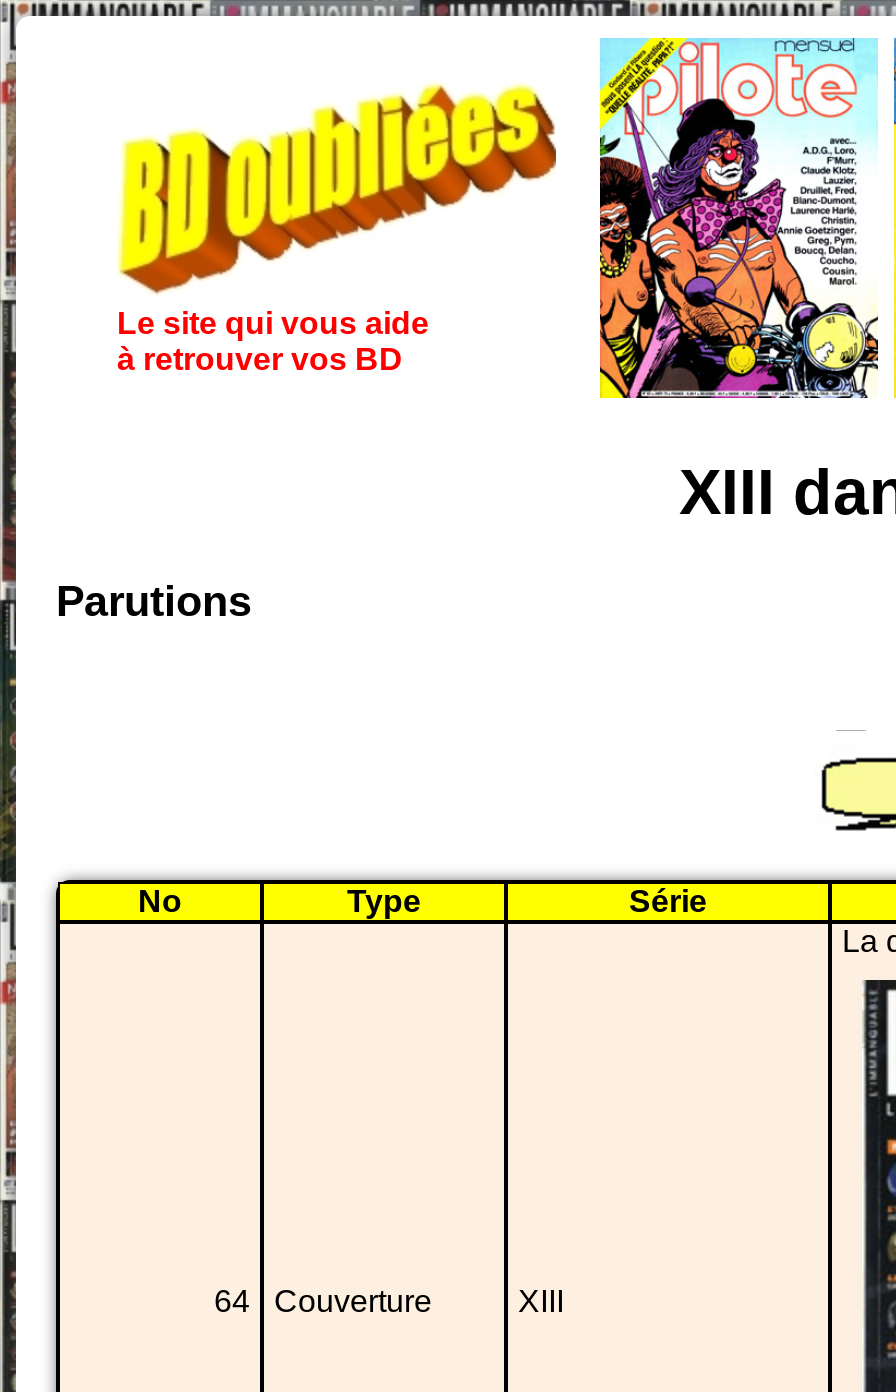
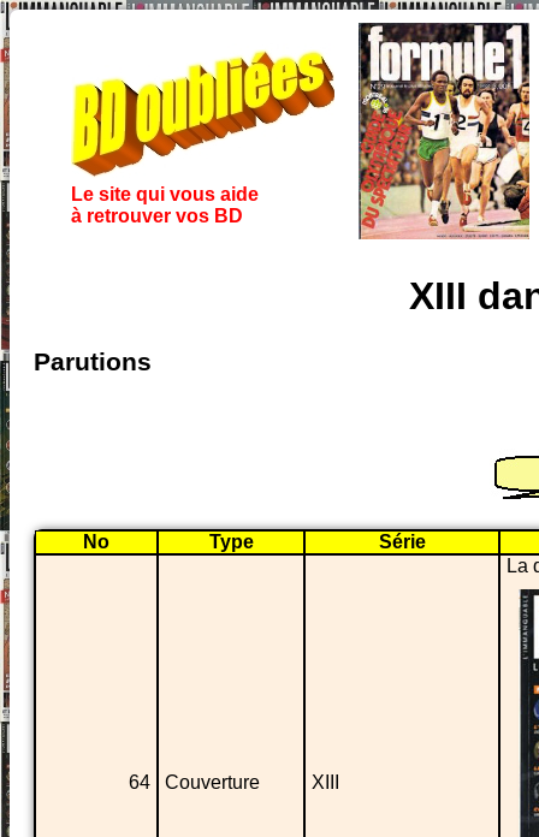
[596,36,890,400] [image] -> [357,22,535,239] [image]

